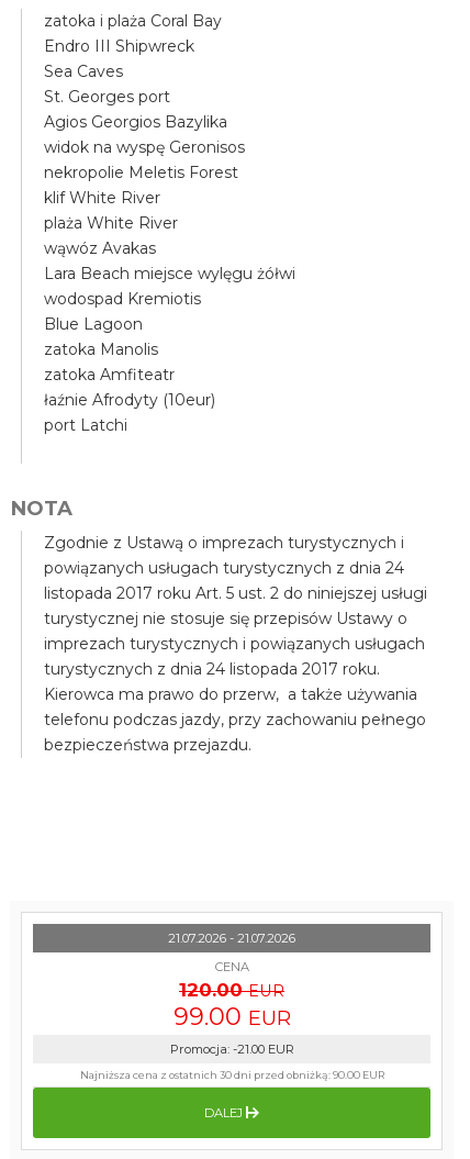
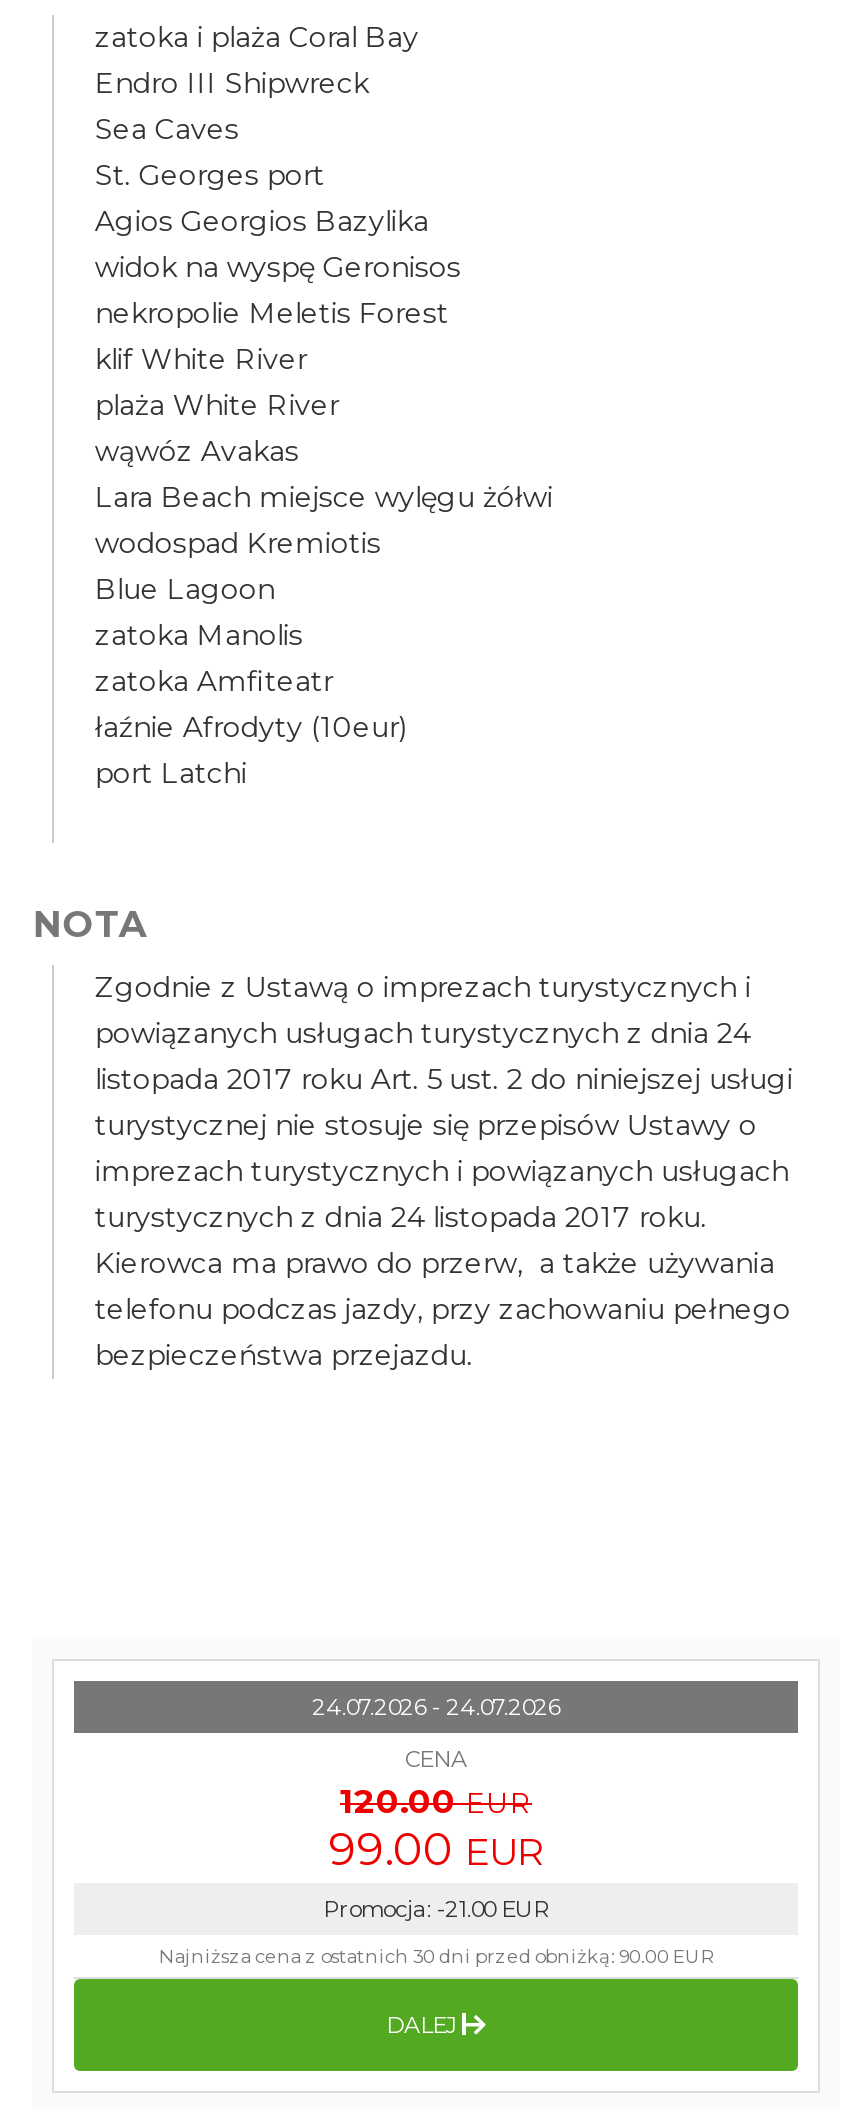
[168,930,295,946] 21.07.2026 - 21.07.2026 -> [312,1693,560,1721] 24.07.2026 - 24.07.2026

